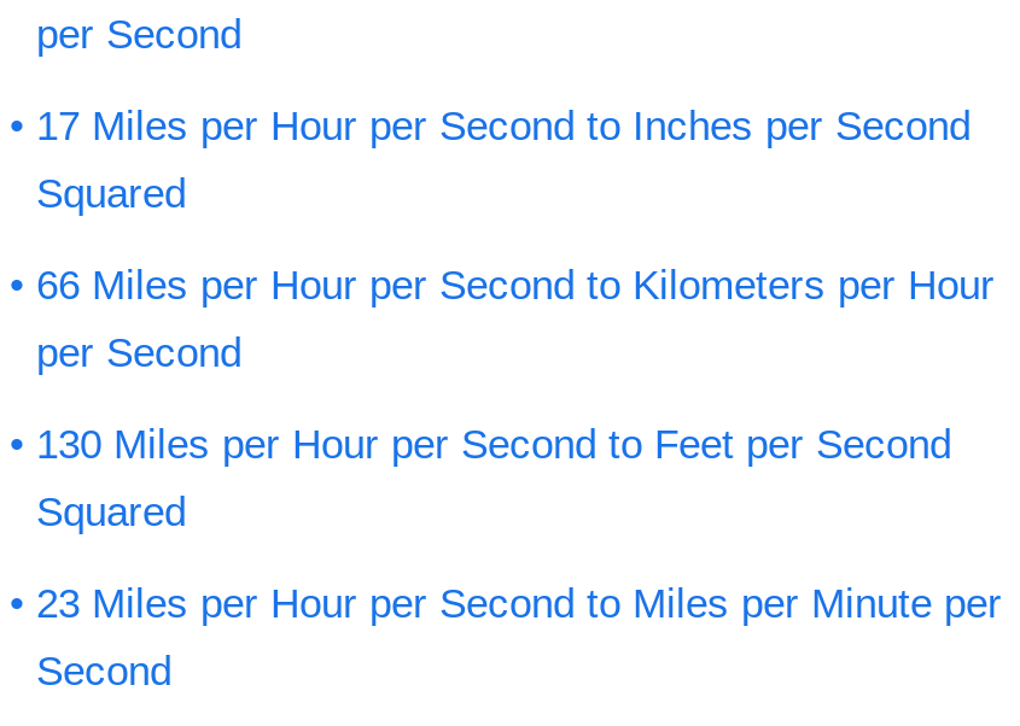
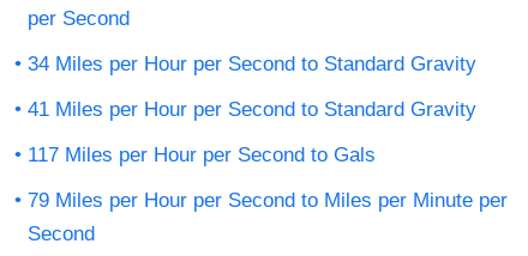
[36,103,1002,627] 17 Miles per Hour per Second to Inches per Second | Squared | 66 Miles per Hour per Second to Kilometers per Hour | per Second | 130 Miles per Hour per Second to Feet per Second | Squared | 23 Miles per Hour per Second to Miles per Minute per -> [28,52,508,211] 34 Miles per Hour per Second to Standard Gravity | 41 Miles per Hour per Second to Standard Gravity | 117 Miles per Hour per Second to Gals | 79 Miles per Hour per Second to Miles per Minute per

